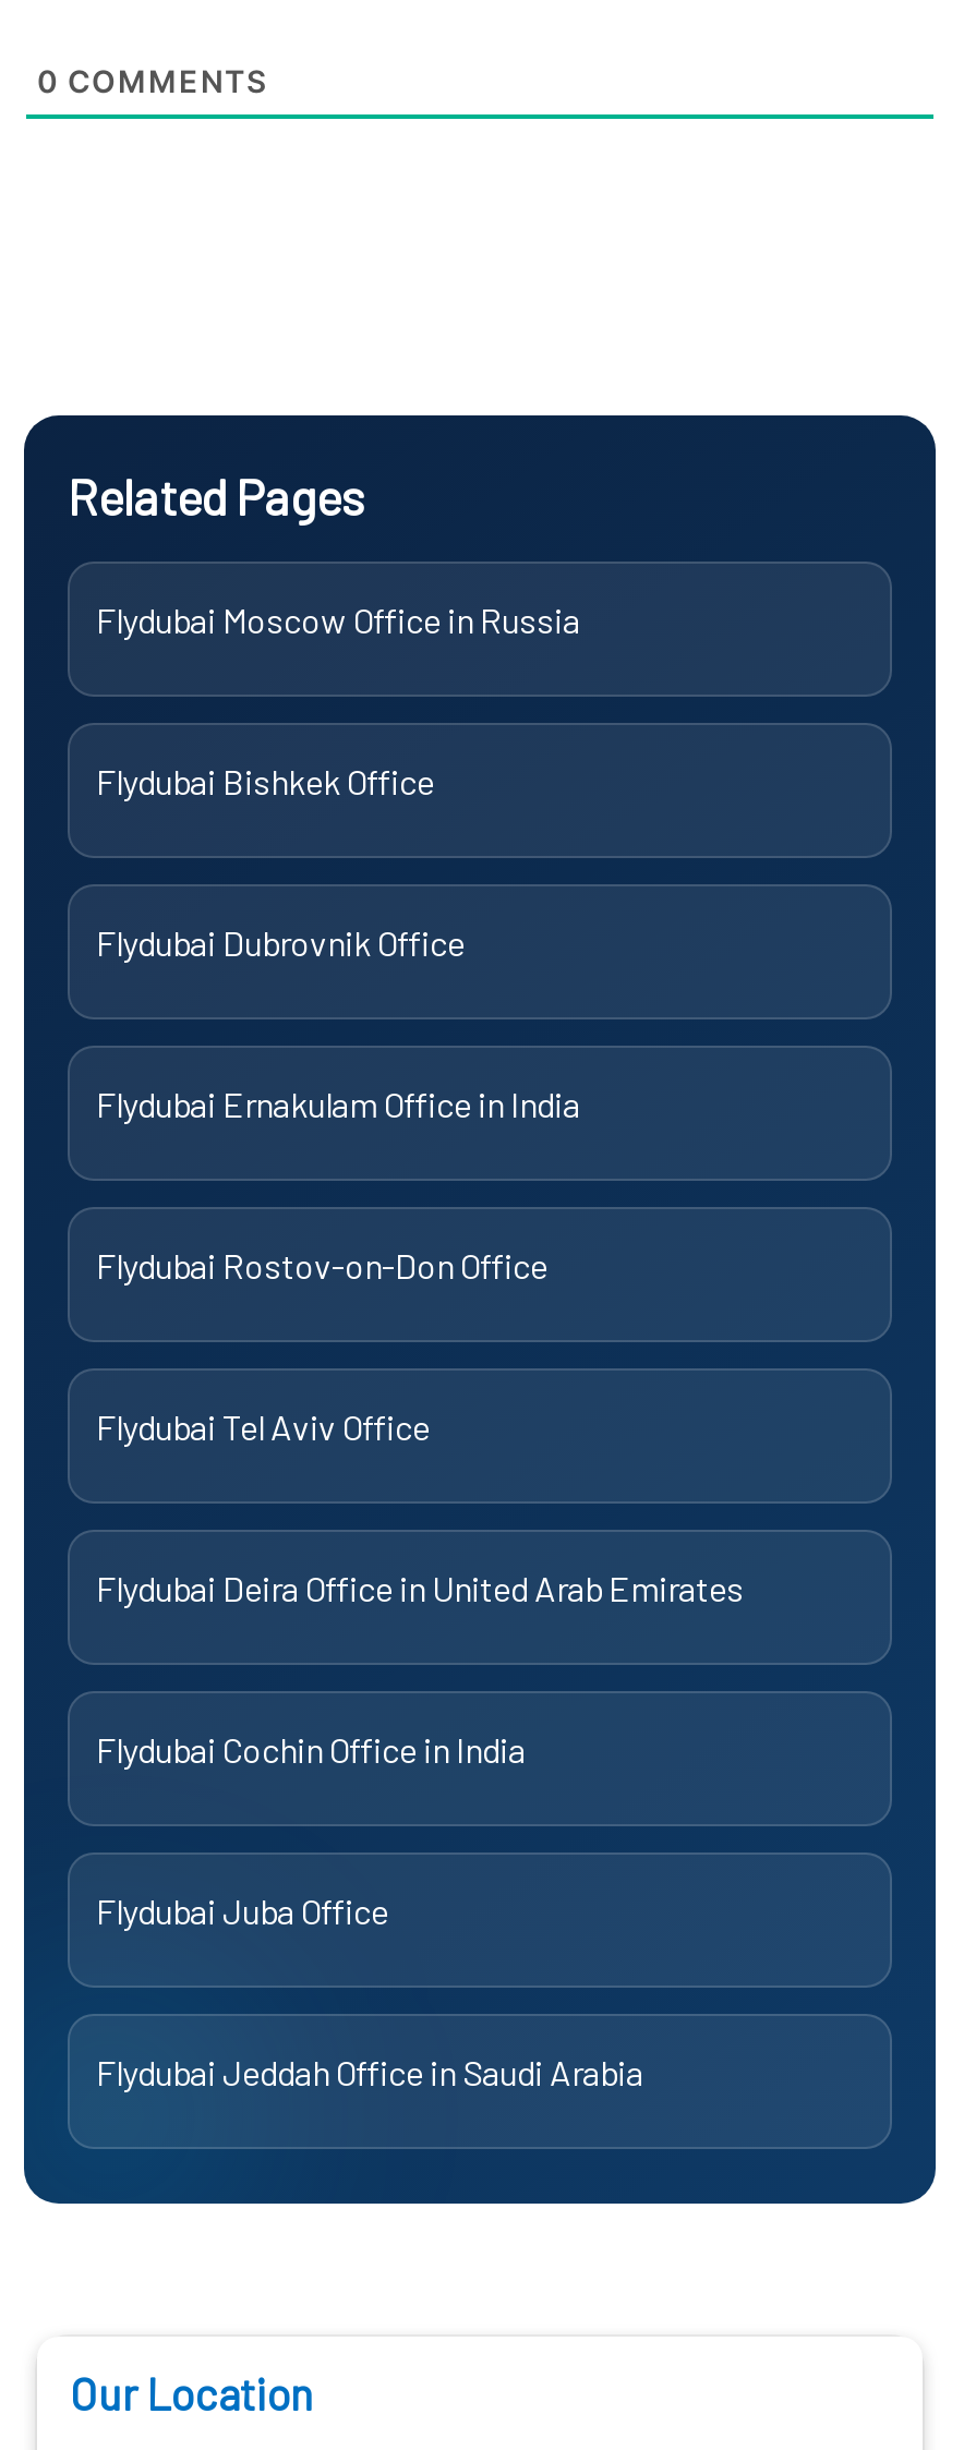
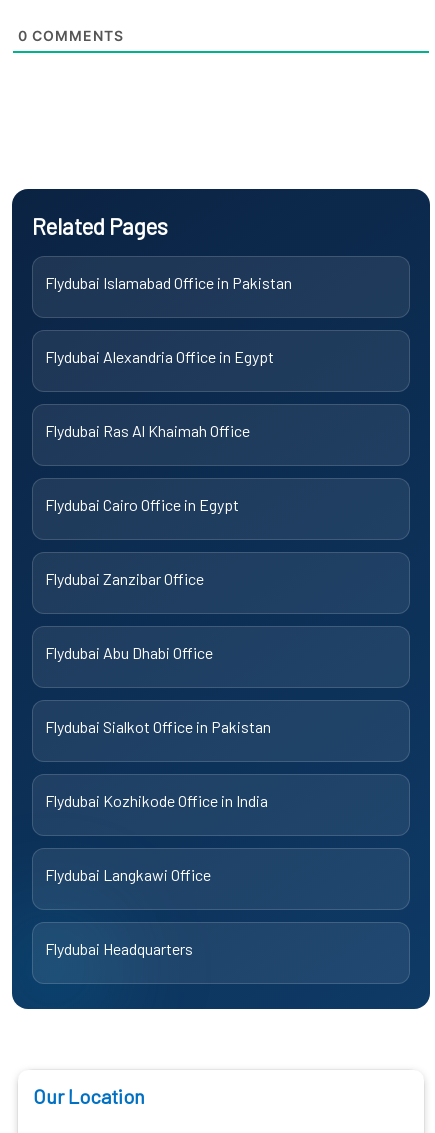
[96,599,580,640] Flydubai Moscow Office in Russia -> [45,273,292,292] Flydubai Islamabad Office in Pakistan
[96,760,434,801] Flydubai Bishkek Office -> [45,347,274,366] Flydubai Alexandria Office in Egypt
[96,921,465,963] Flydubai Dubrovnik Office -> [45,421,250,440] Flydubai Ras Al Khaimah Office
[96,1083,580,1124] Flydubai Ernakulam Office in India -> [45,495,239,514] Flydubai Cairo Office in Egypt
[96,1244,547,1286] Flydubai Rostov-on-Don Office -> [45,569,204,588] Flydubai Zanzibar Office
[96,1405,430,1447] Flydubai Tel Aviv Office -> [45,643,213,662] Flydubai Abu Dhabi Office
[96,1567,744,1608] Flydubai Deira Office in United Arab Emirates -> [45,717,271,736] Flydubai Sialkot Office in Pakistan
[96,1728,526,1770] Flydubai Cochin Office in India -> [45,791,268,810] Flydubai Kozhikode Office in India
[96,1890,388,1931] Flydubai Juba Office -> [45,865,211,884] Flydubai Langkawi Office
[96,2051,643,2092] Flydubai Jeddah Office in Saudi Arabia -> [45,939,193,958] Flydubai Headquarters

